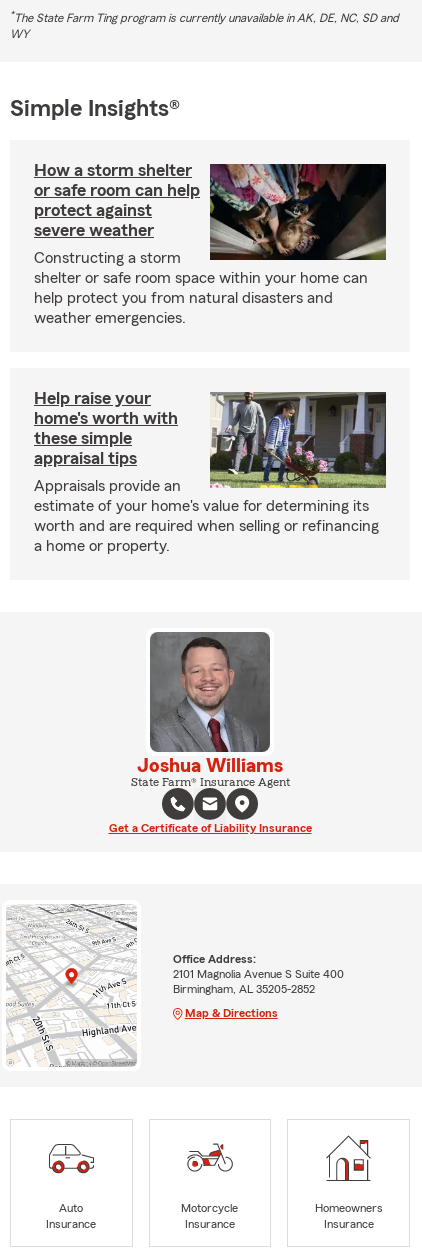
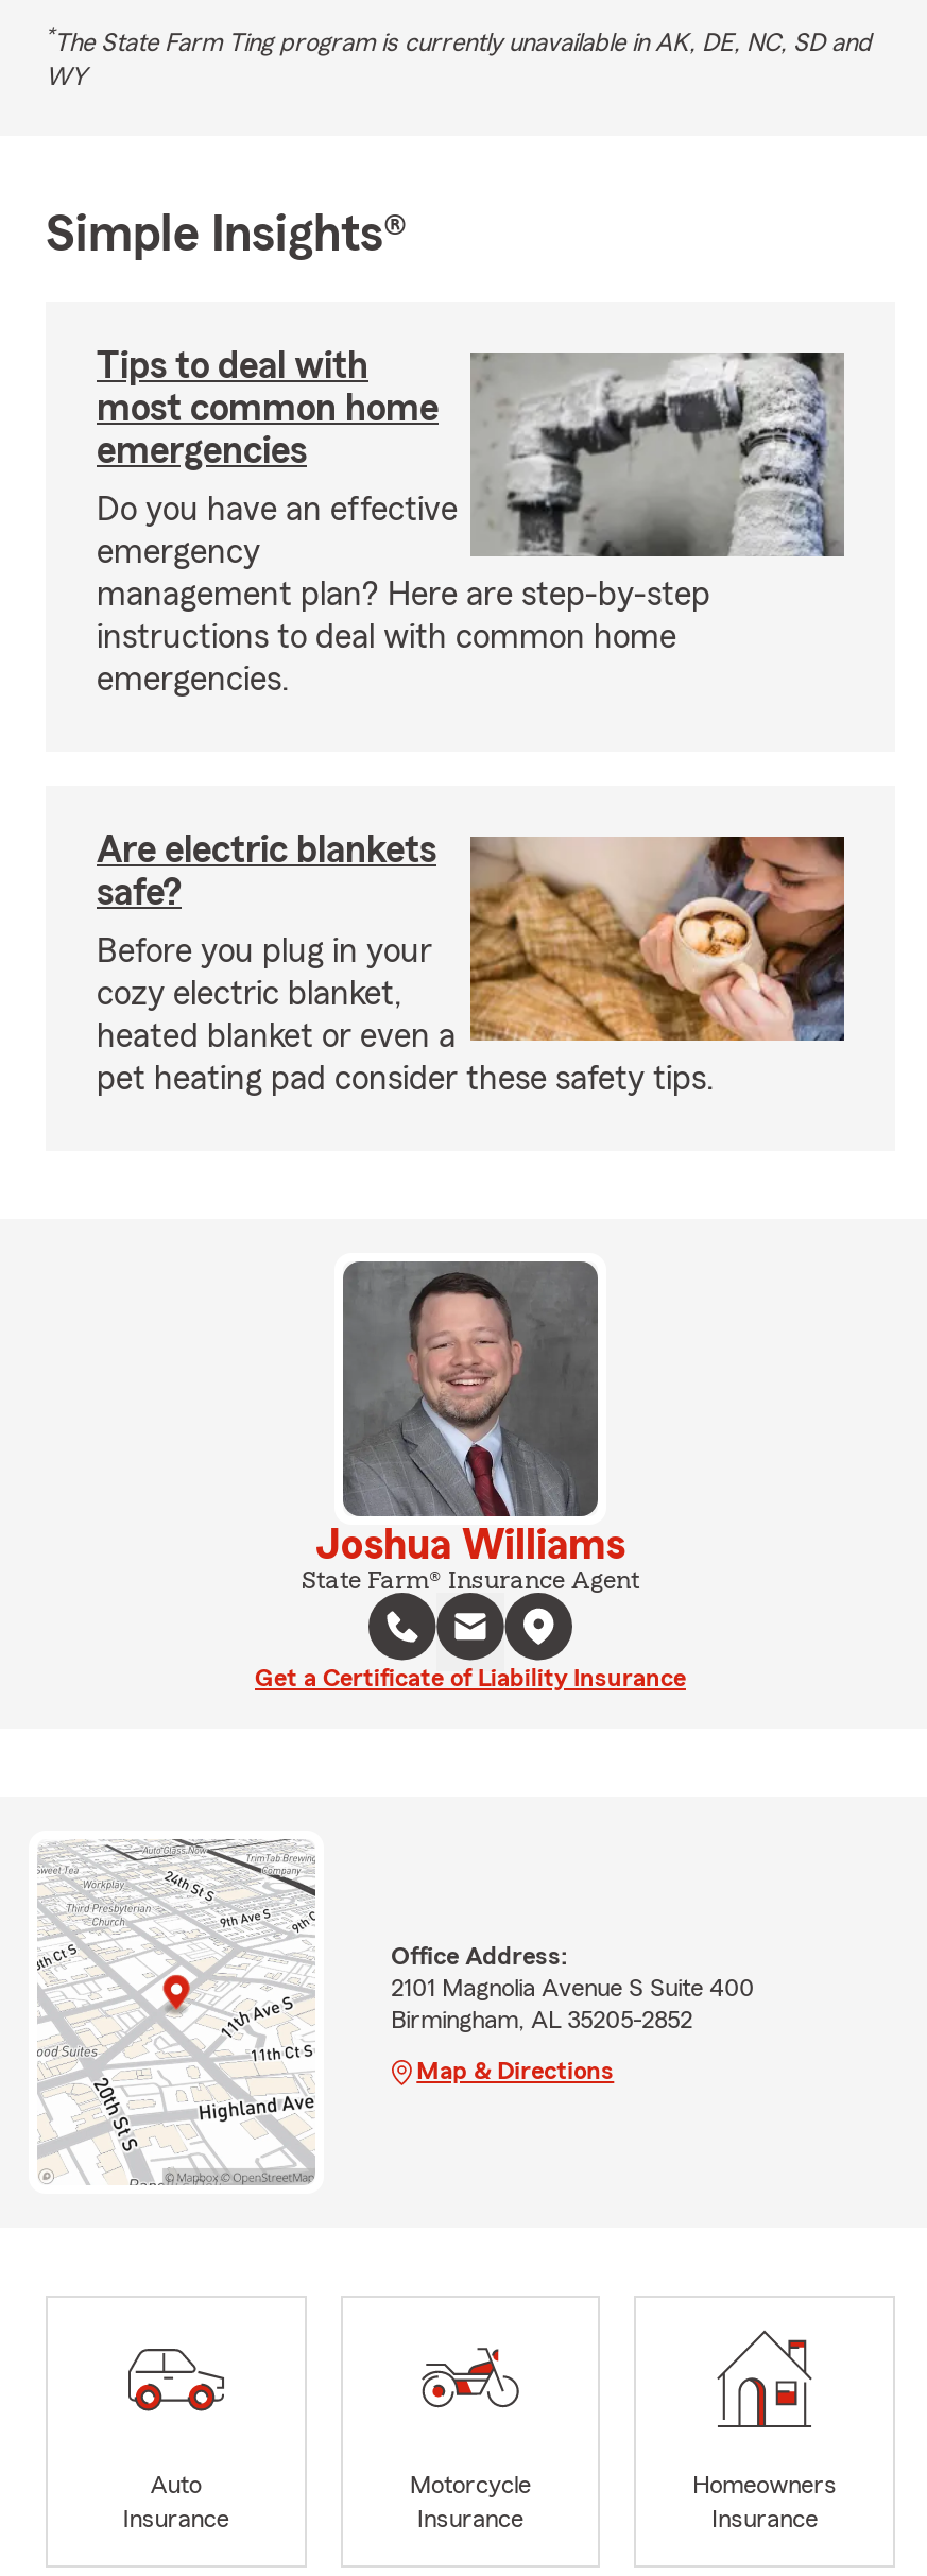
[34,161,200,239] How a storm shelter | or safe room can help | protect against | severe weather -> [97,346,439,469] Tips to deal with | most common home | emergencies
[34,163,386,326] [image] | Constructing a storm | shelter or safe room space within your home can | help protect you from natural disasters and | weather emergencies. -> [97,350,846,696] [image] | Do you have an effective | emergency | management plan? Here are step-by-step | instructions to deal with common home | emergencies.
[34,389,178,467] Help raise your | home's worth with | these simple | appraisal tips -> [97,830,436,911] Are electric blankets | safe?
[34,391,387,554] [image] | Appraisals provide an | estimate of your home's value for determining its | worth and are required when selling or refinancing | a home or property. -> [97,835,846,1095] [image] | Before you plug in your | cozy electric blanket, | heated blanket or even a | pet heating pad consider these safety tips.

